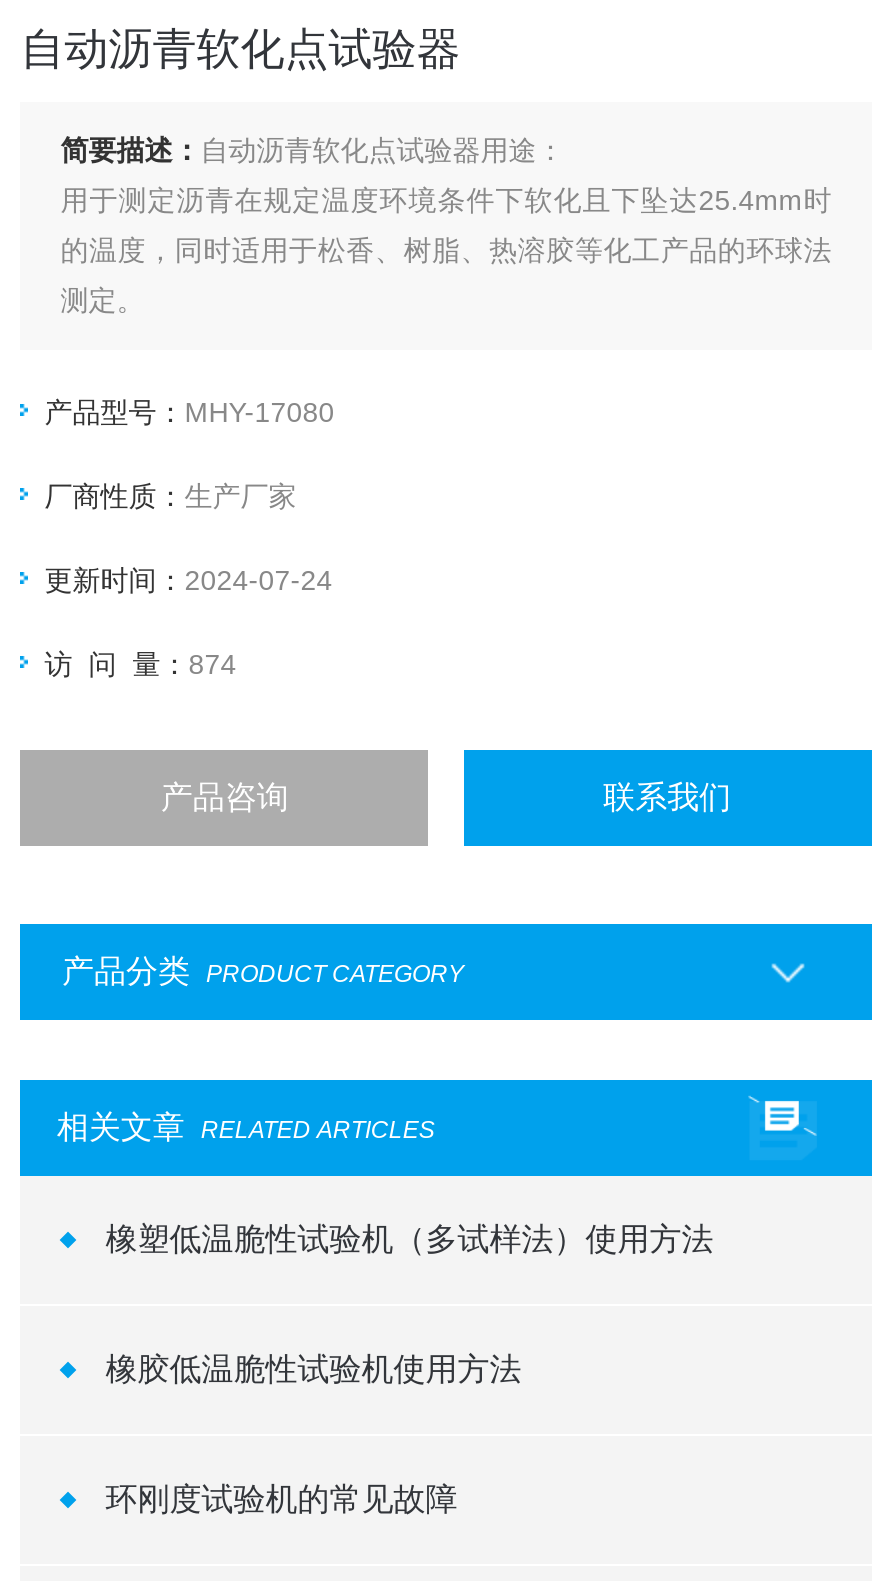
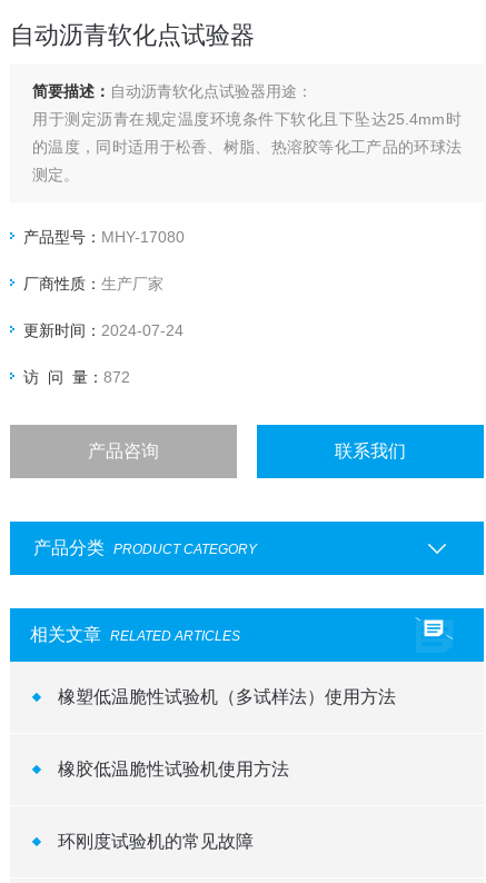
[44,648,236,680] 访 问 量：874 -> [24,368,130,386] 访 问 量：872

